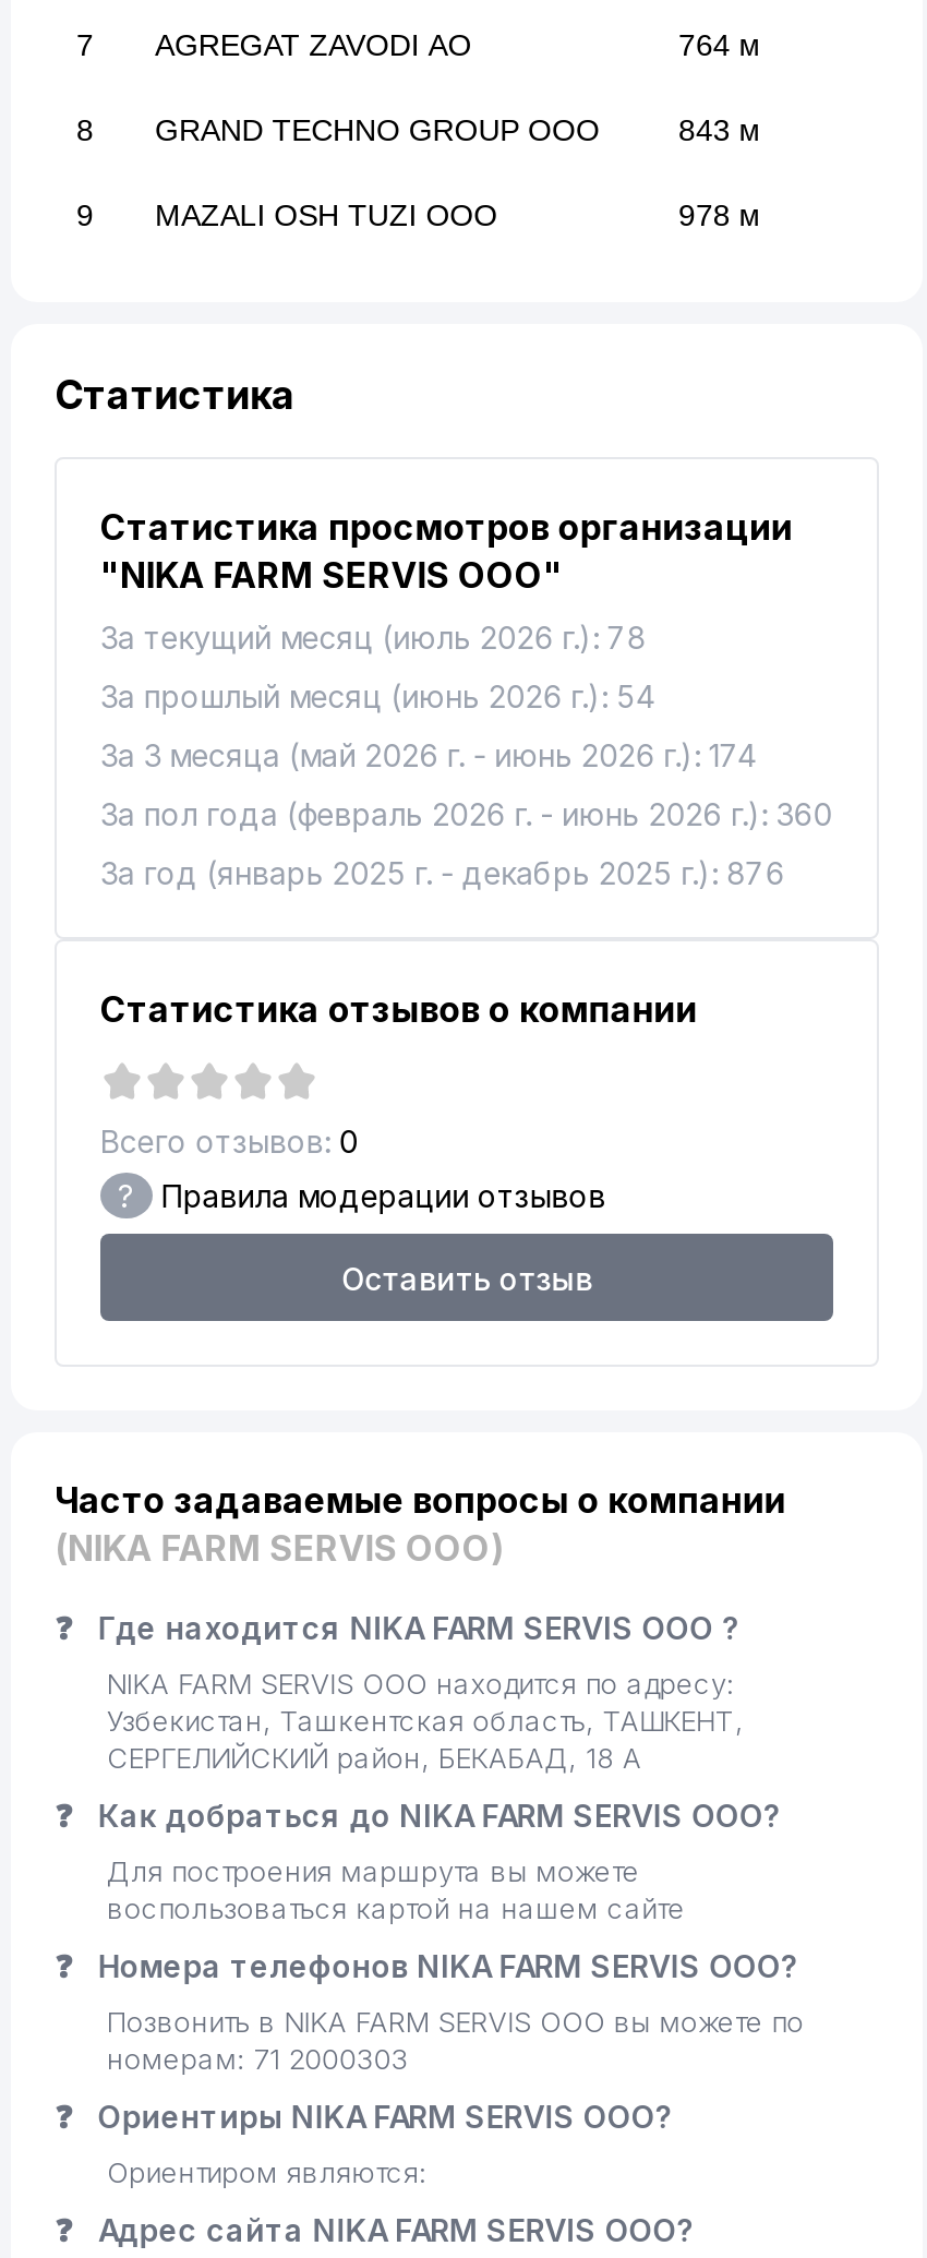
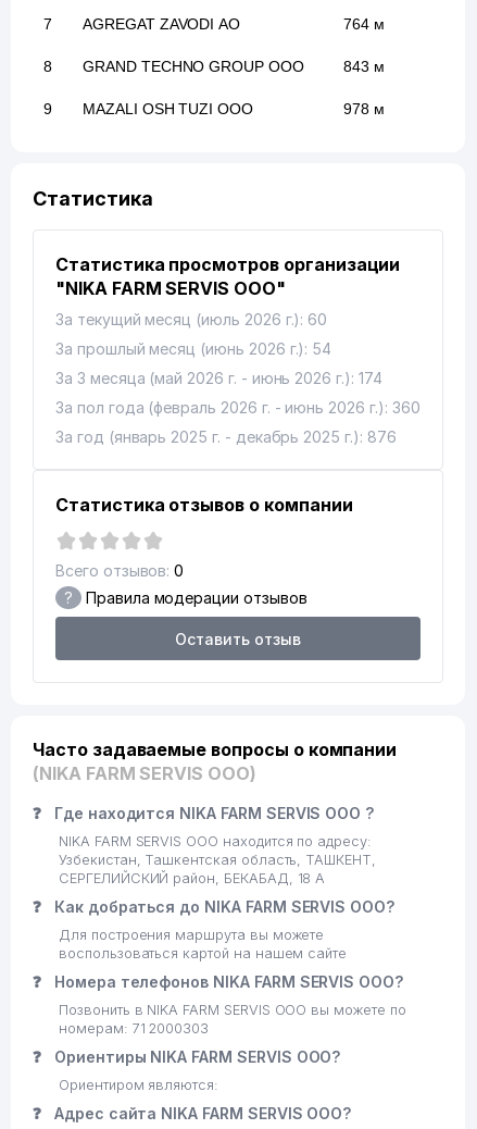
[100,618,646,656] За текущий месяц (июль 2026 г.): 78 -> [55,310,327,328] За текущий месяц (июль 2026 г.): 60

